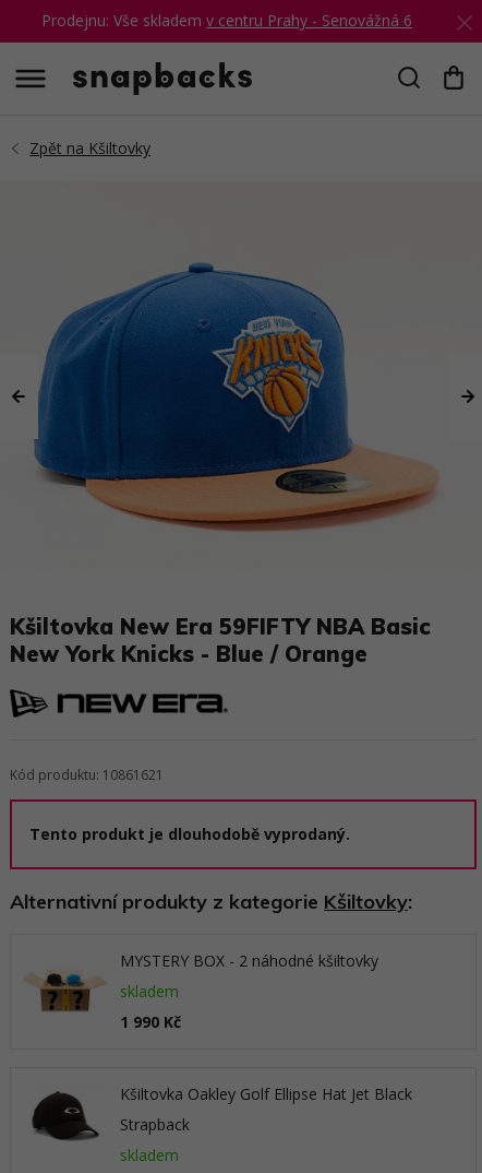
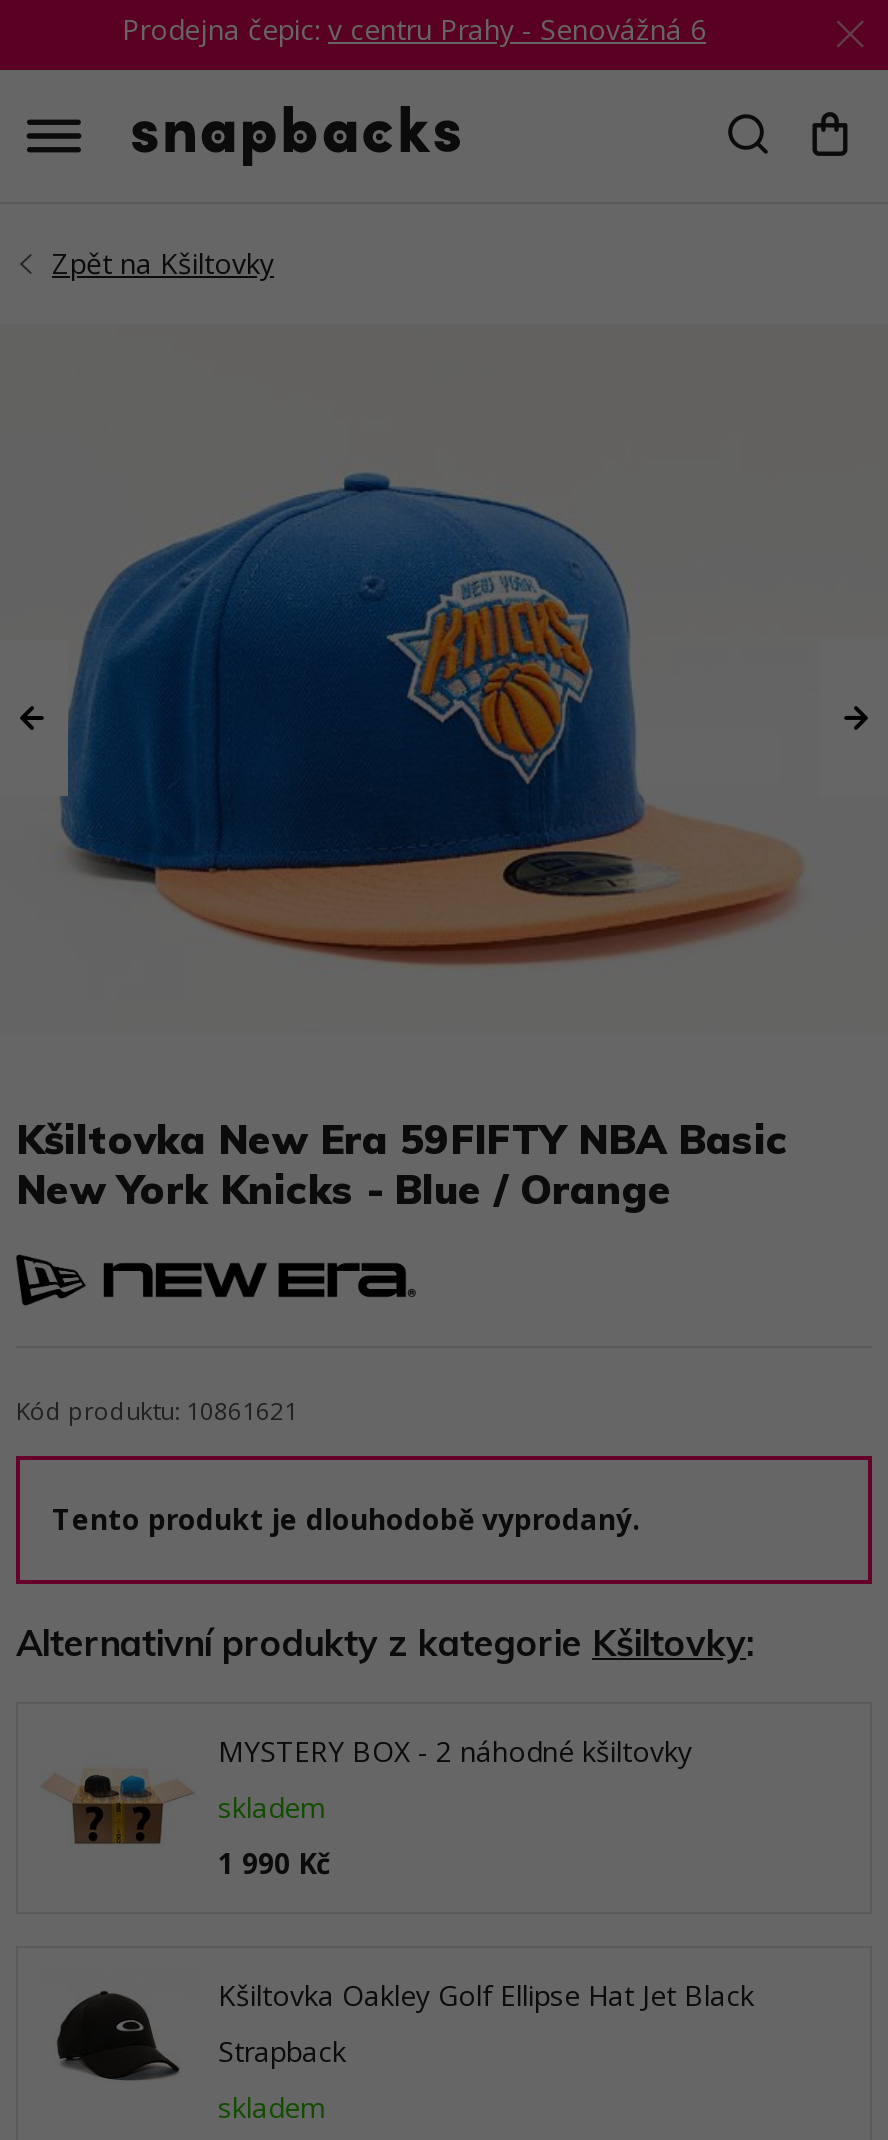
[41,10,412,31] Prodejnu: Vše skladem v centru Prahy - Senovážná 6 -> [122,10,706,48] Prodejna čepic: v centru Prahy - Senovážná 6

